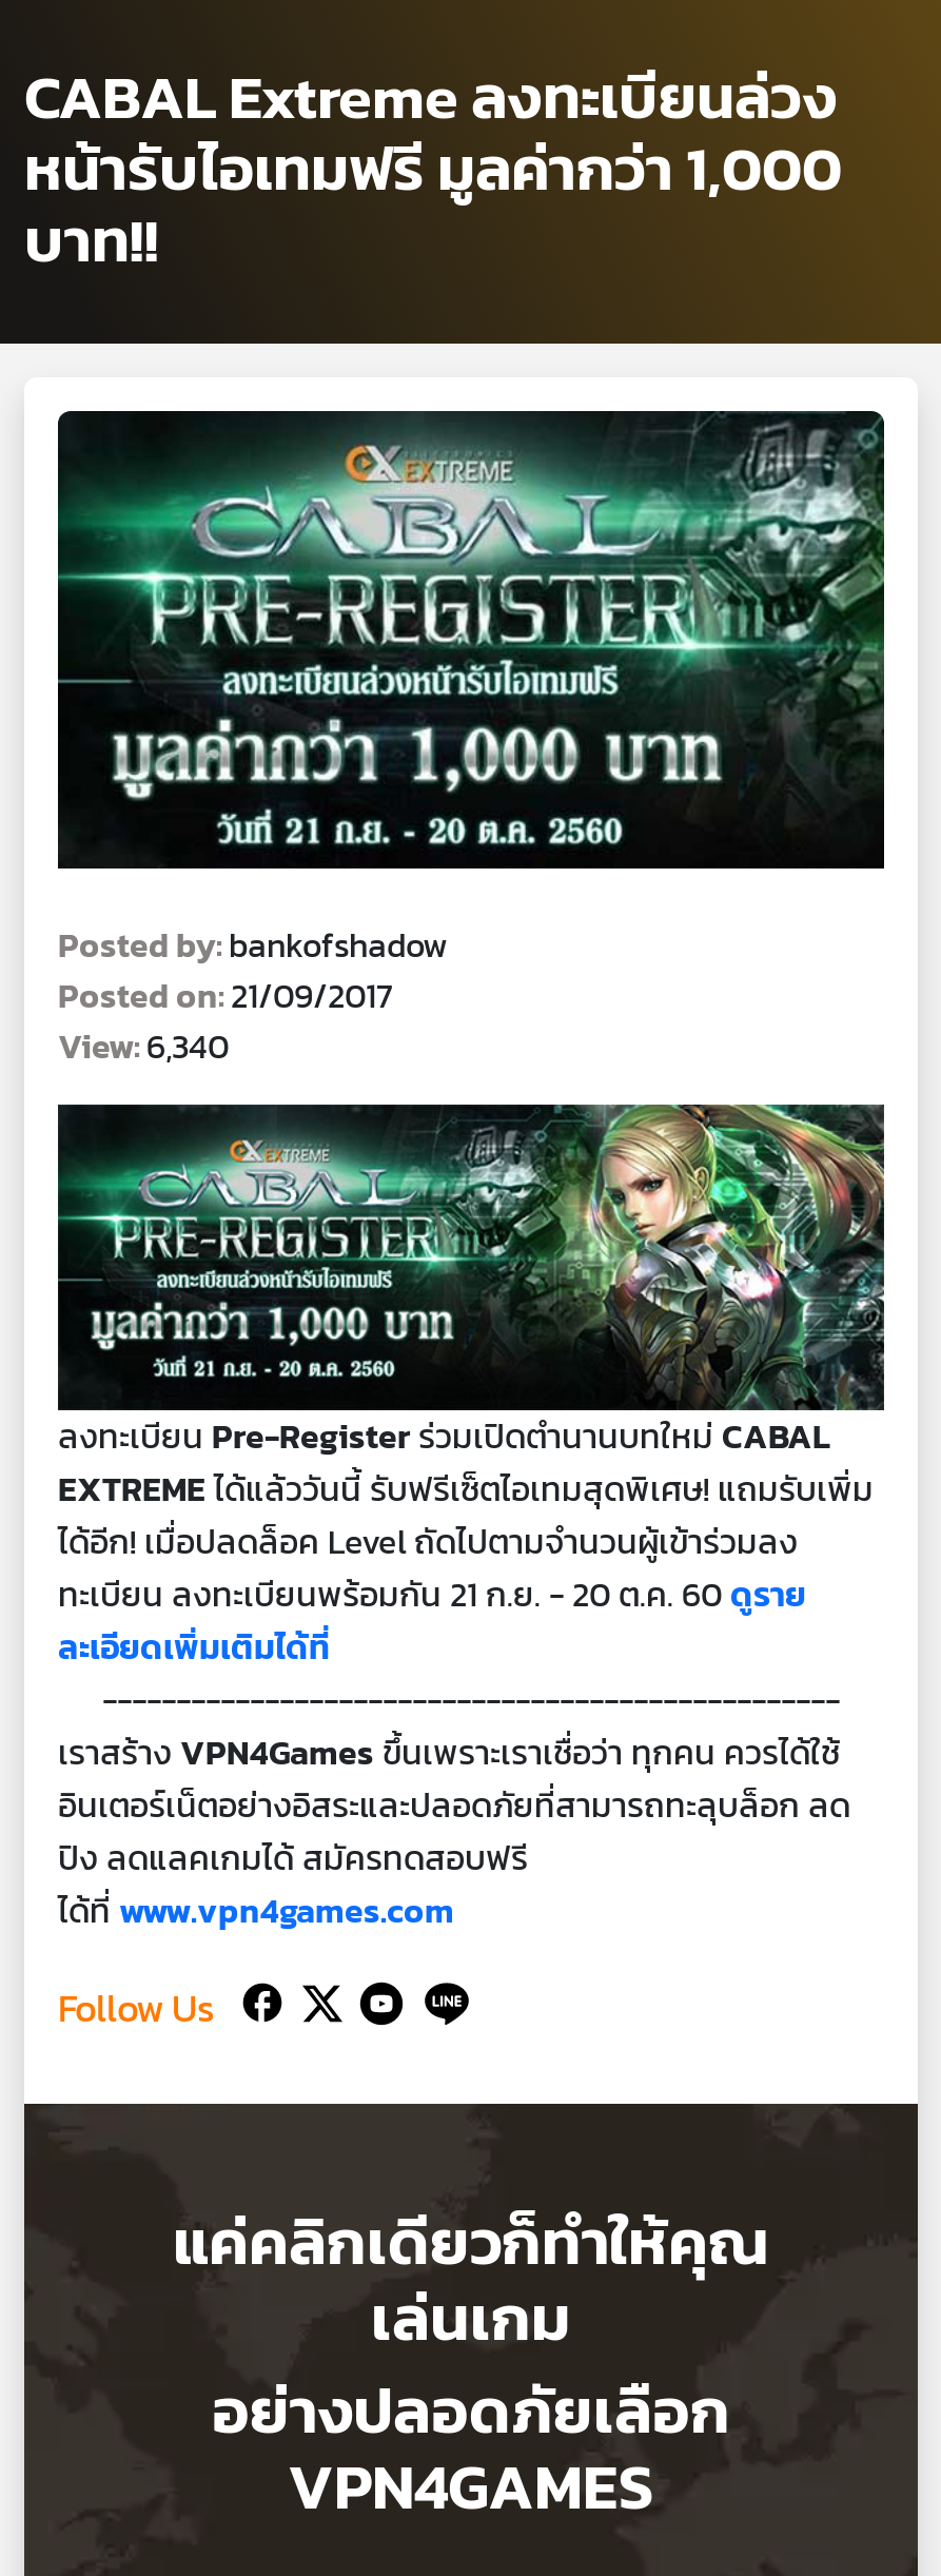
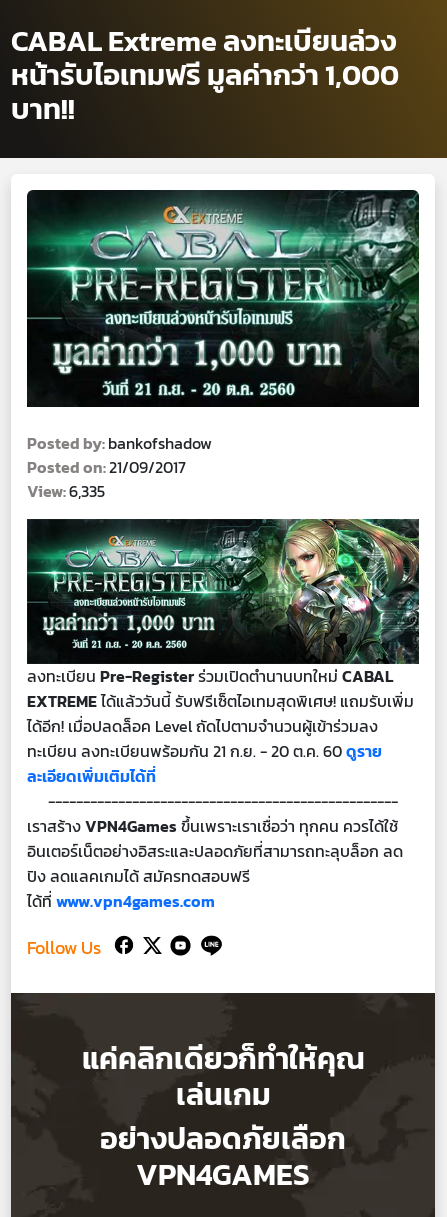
[58,1019,229,1070] View:6,340 -> [27,478,105,502] View:6,335

